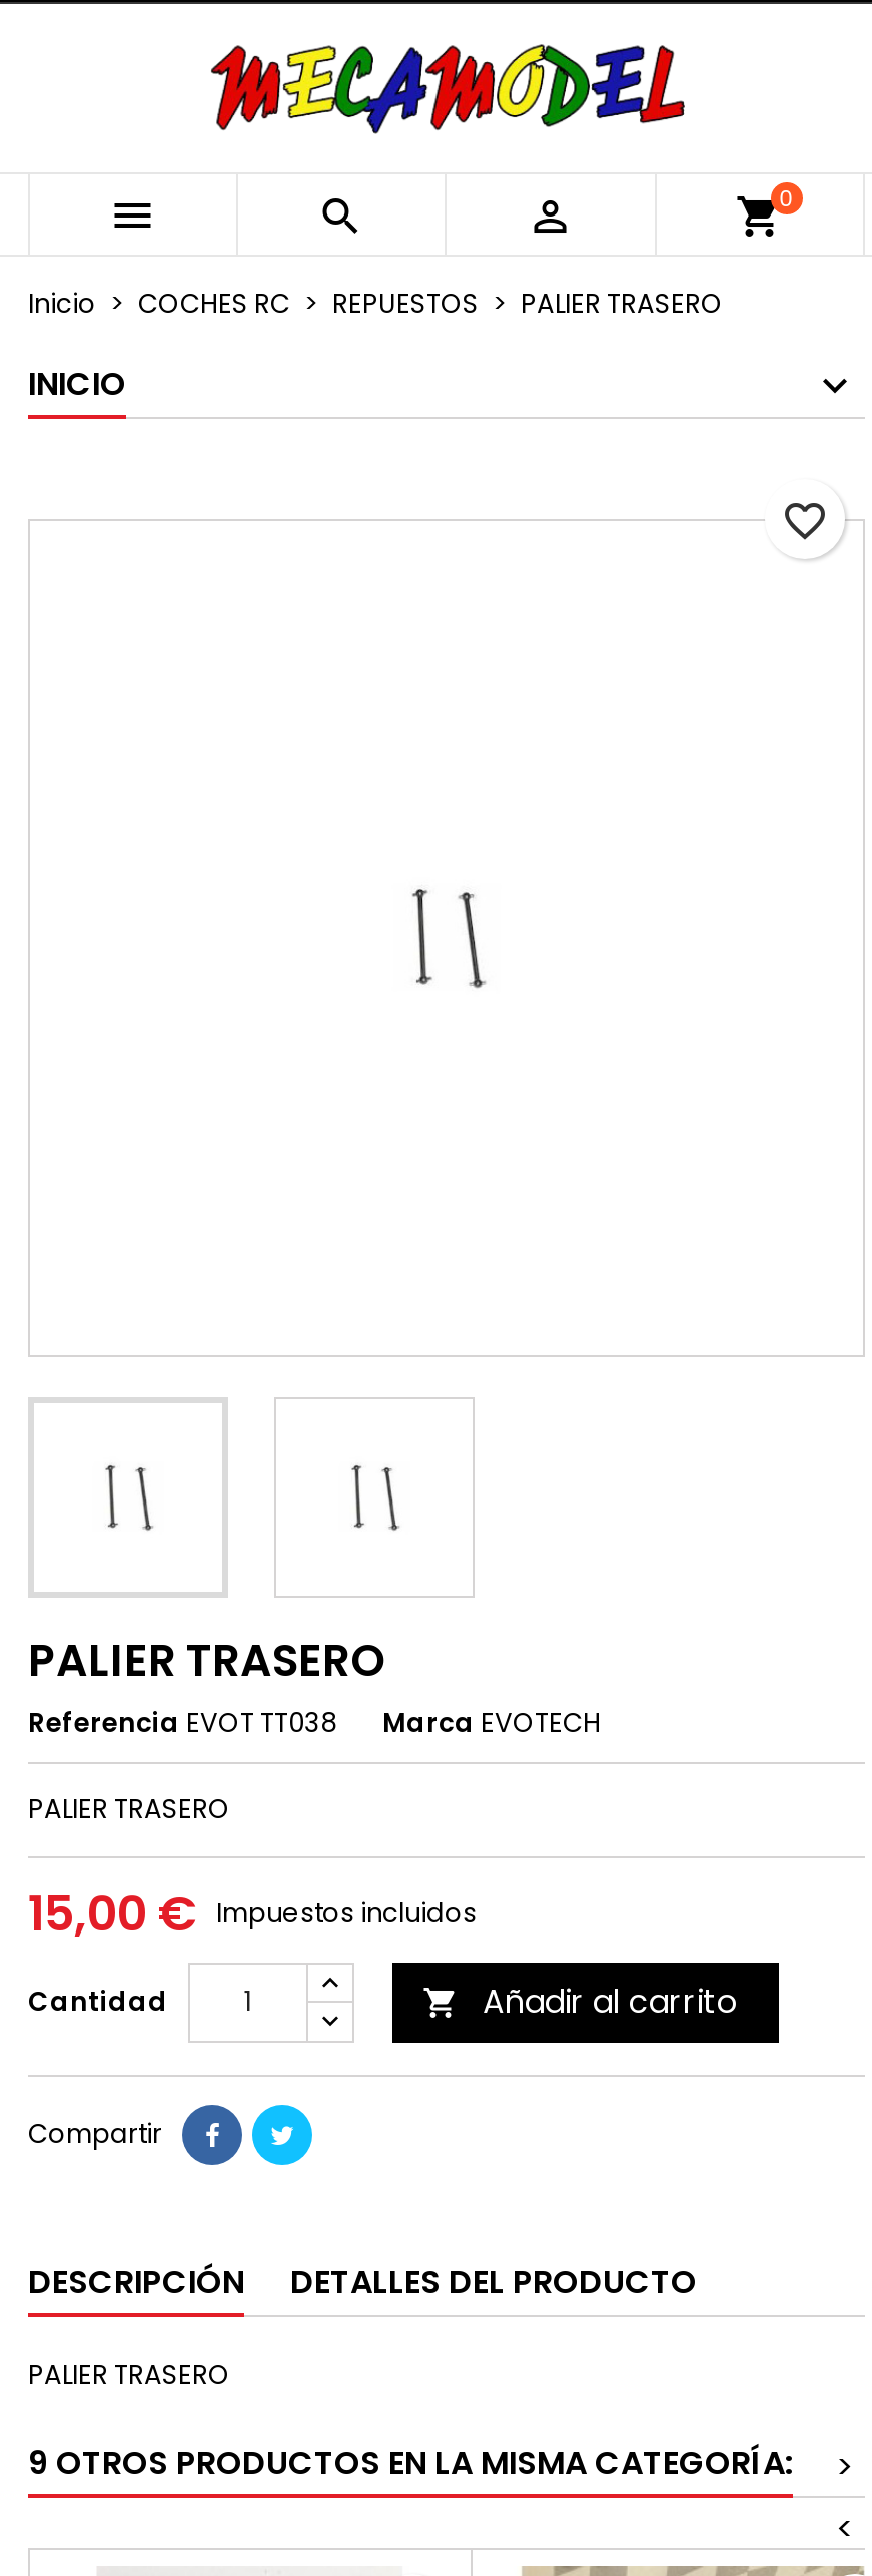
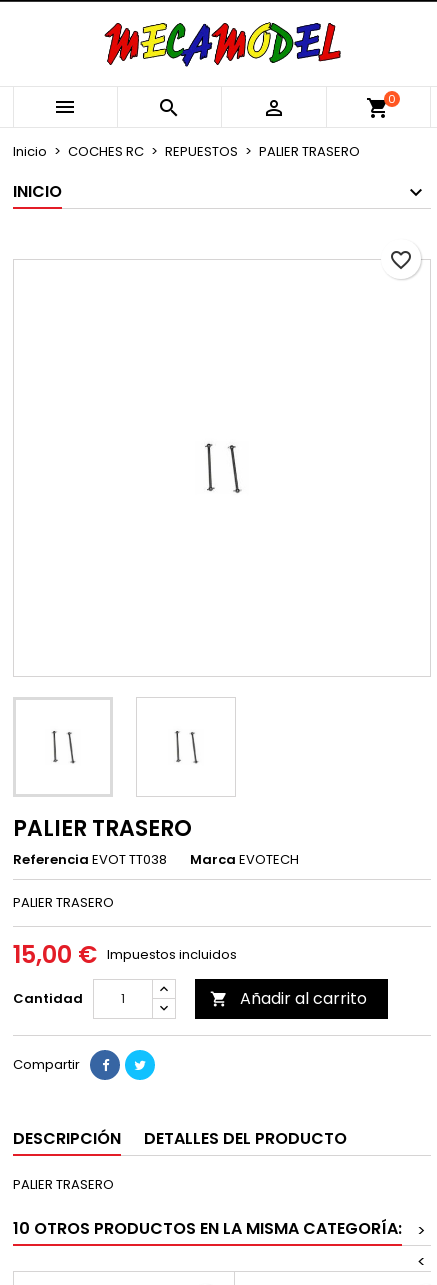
[28,2440,793,2486] 9 OTROS PRODUCTOS EN LA MISMA CATEGORÍA: -> [13,1217,402,1240] 10 OTROS PRODUCTOS EN LA MISMA CATEGORÍA:

